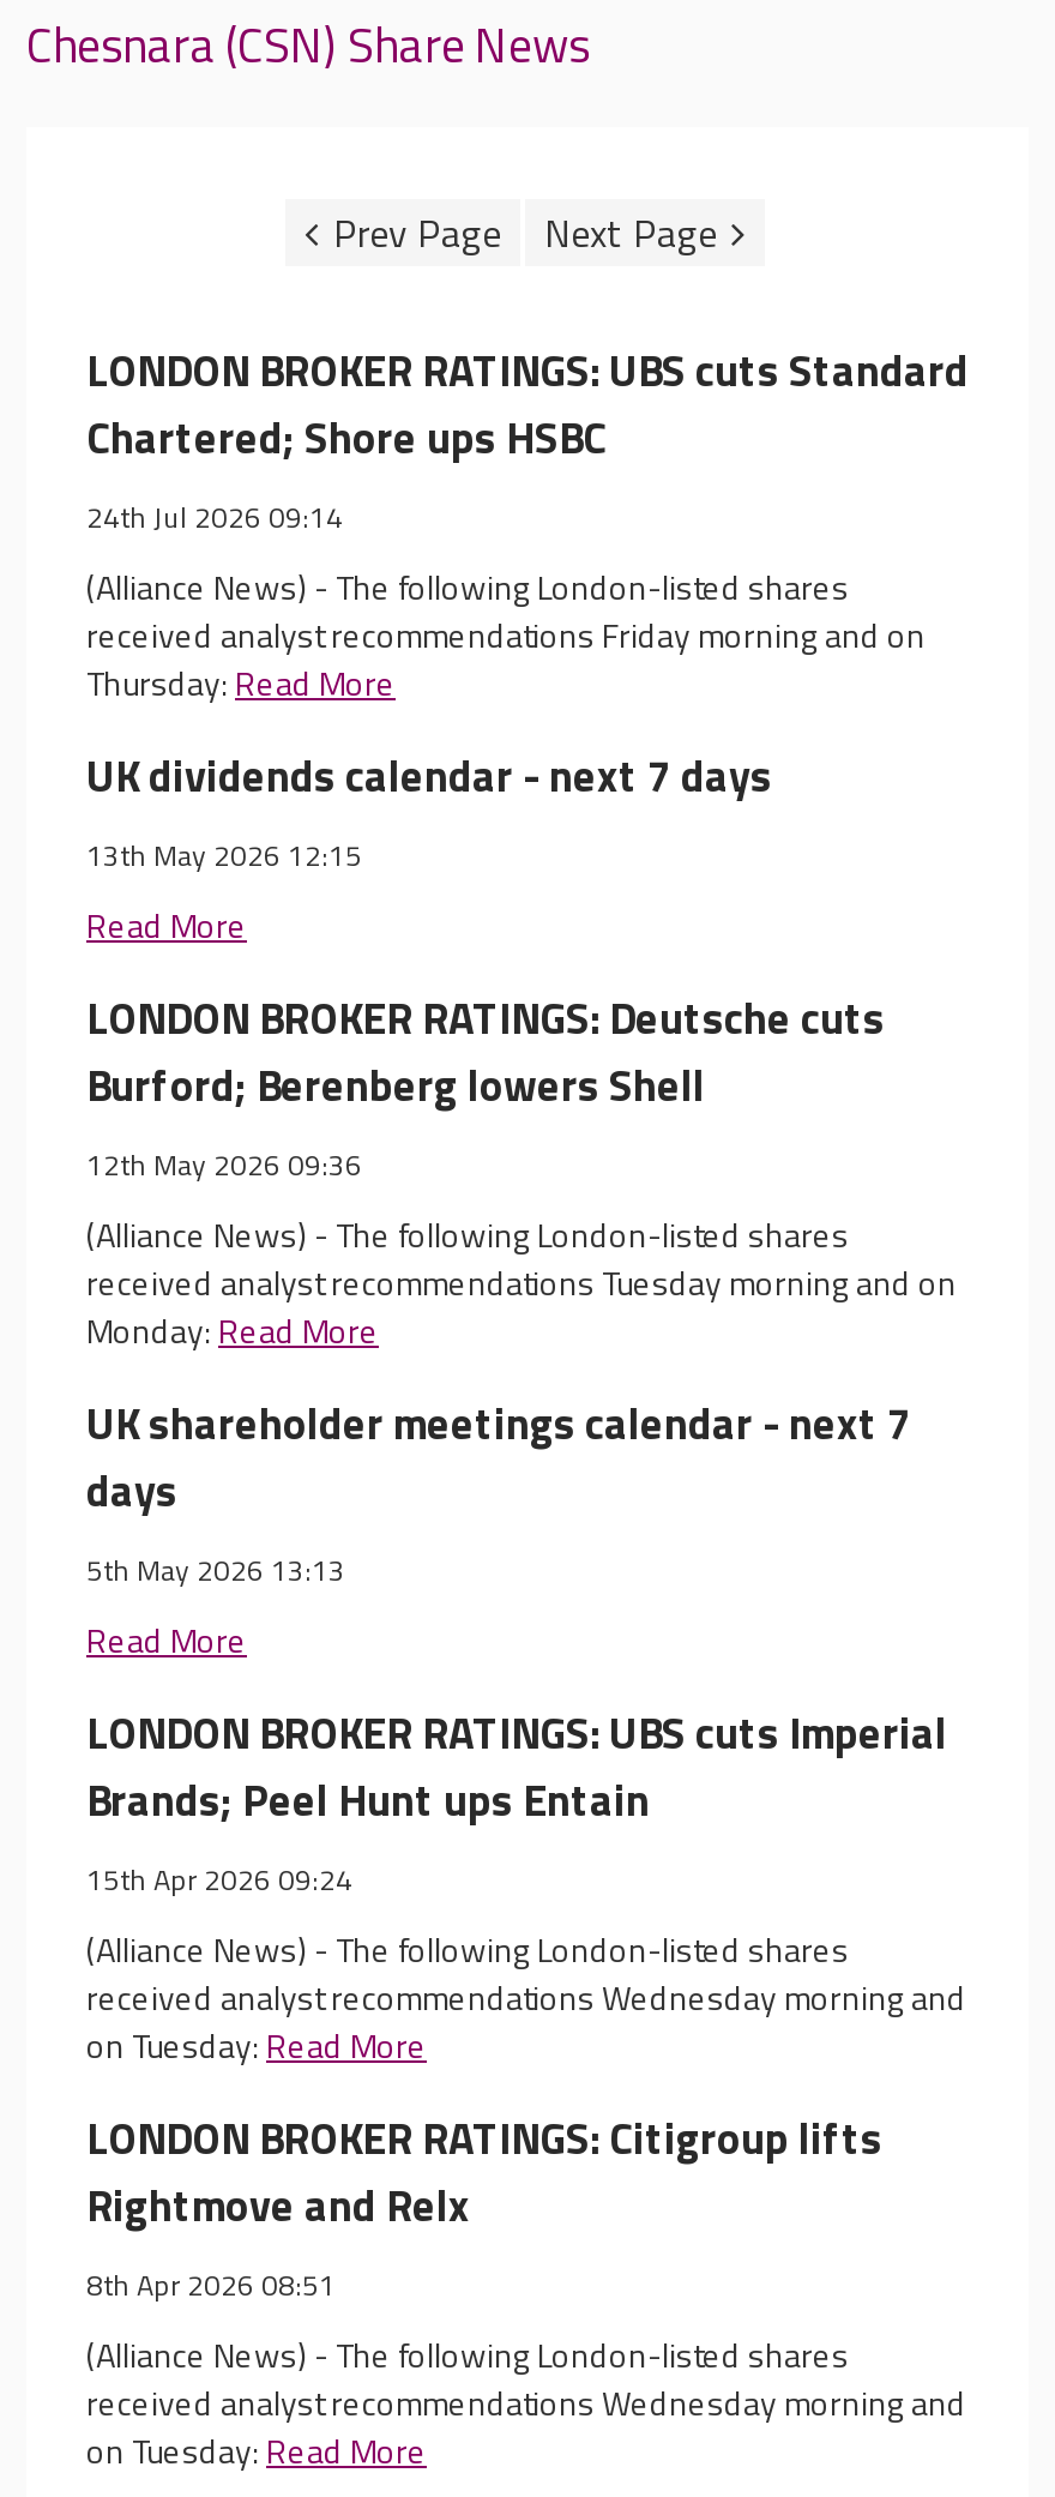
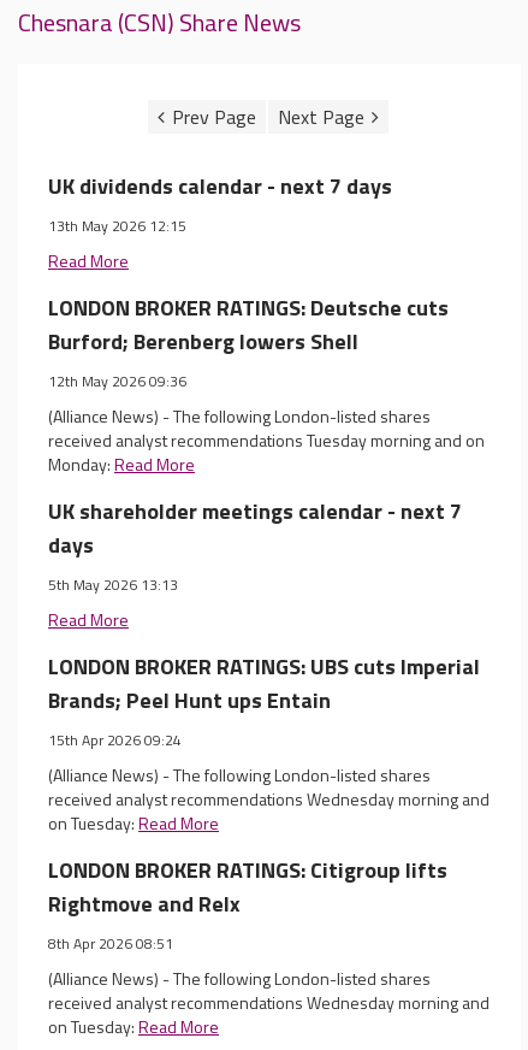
[86,338,969,708] LONDON BROKER RATINGS: UBS cuts Standard | Chartered; Shore ups HSBC | 24th Jul 2026 09:14 | (Alliance News) - The following London-listed shares | received analyst recommendations Friday morning and on | Thursday: Read More -> none

